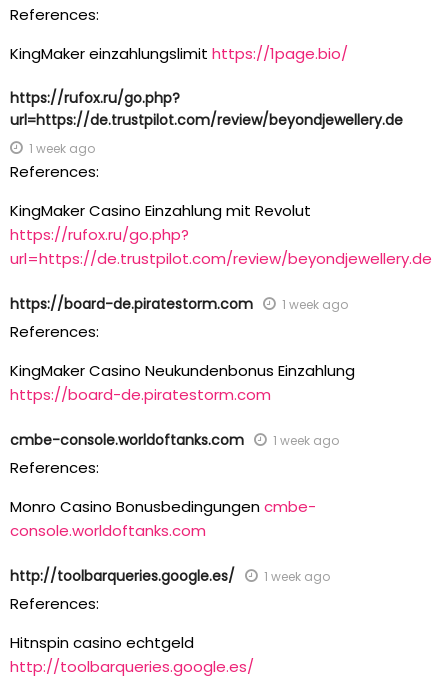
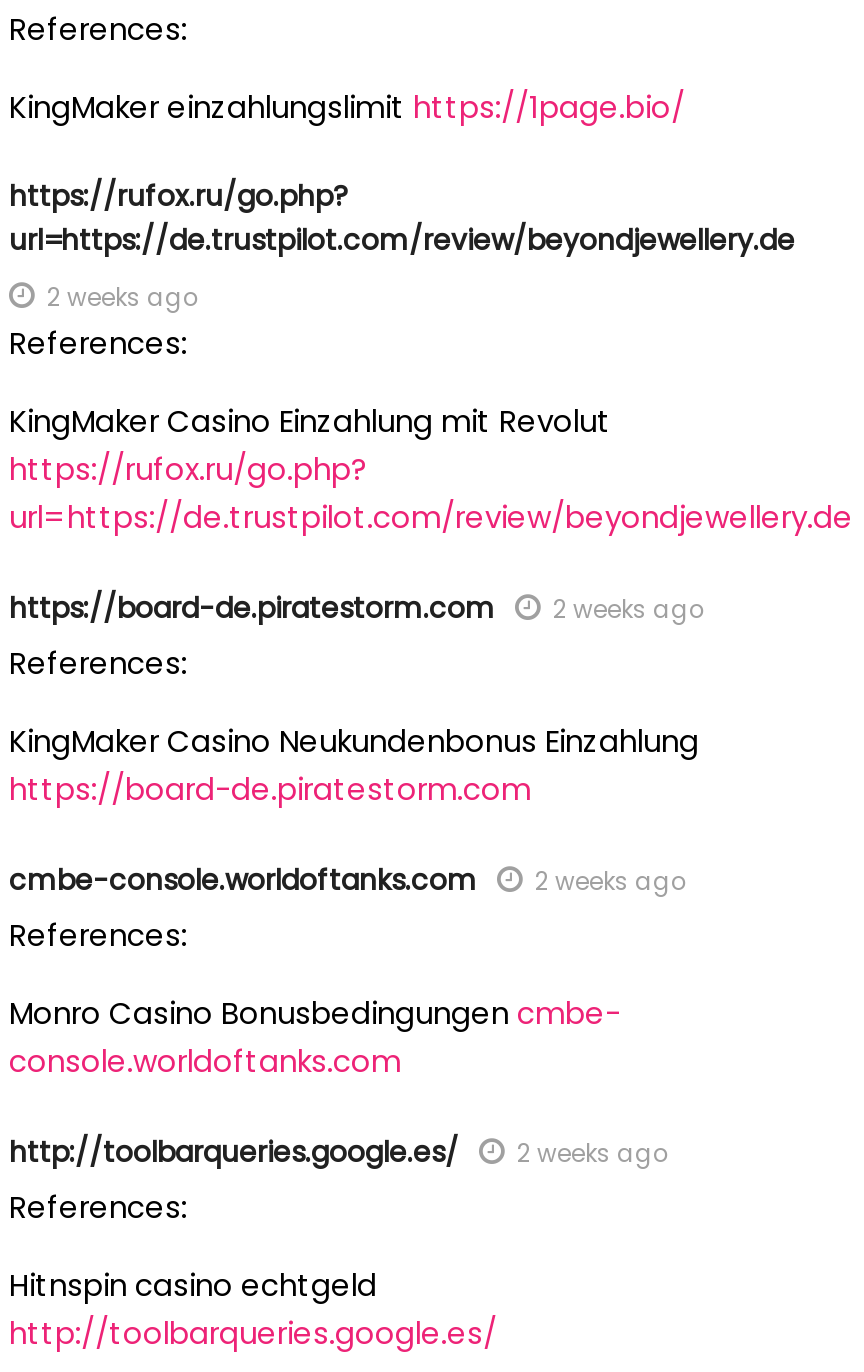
[29,140,95,157] 1 week ago -> [47,280,199,314] 2 weeks ago
[10,294,348,314] https://board-de.piratestorm.com 1 week ago -> [9,588,705,628] https://board-de.piratestorm.com 2 weeks ago
[10,430,339,450] cmbe-console.worldoftanks.com 1 week ago -> [9,860,687,900] cmbe-console.worldoftanks.com 2 weeks ago
[10,566,330,586] http://toolbarqueries.google.es/ 1 week ago -> [9,1132,669,1172] http://toolbarqueries.google.es/ 2 weeks ago

